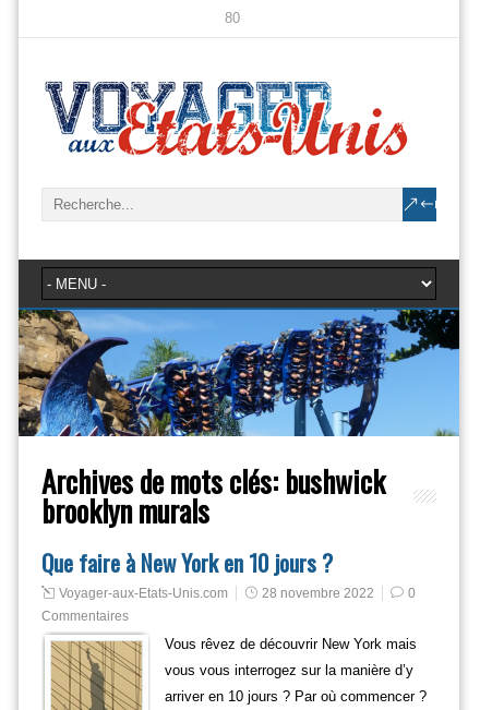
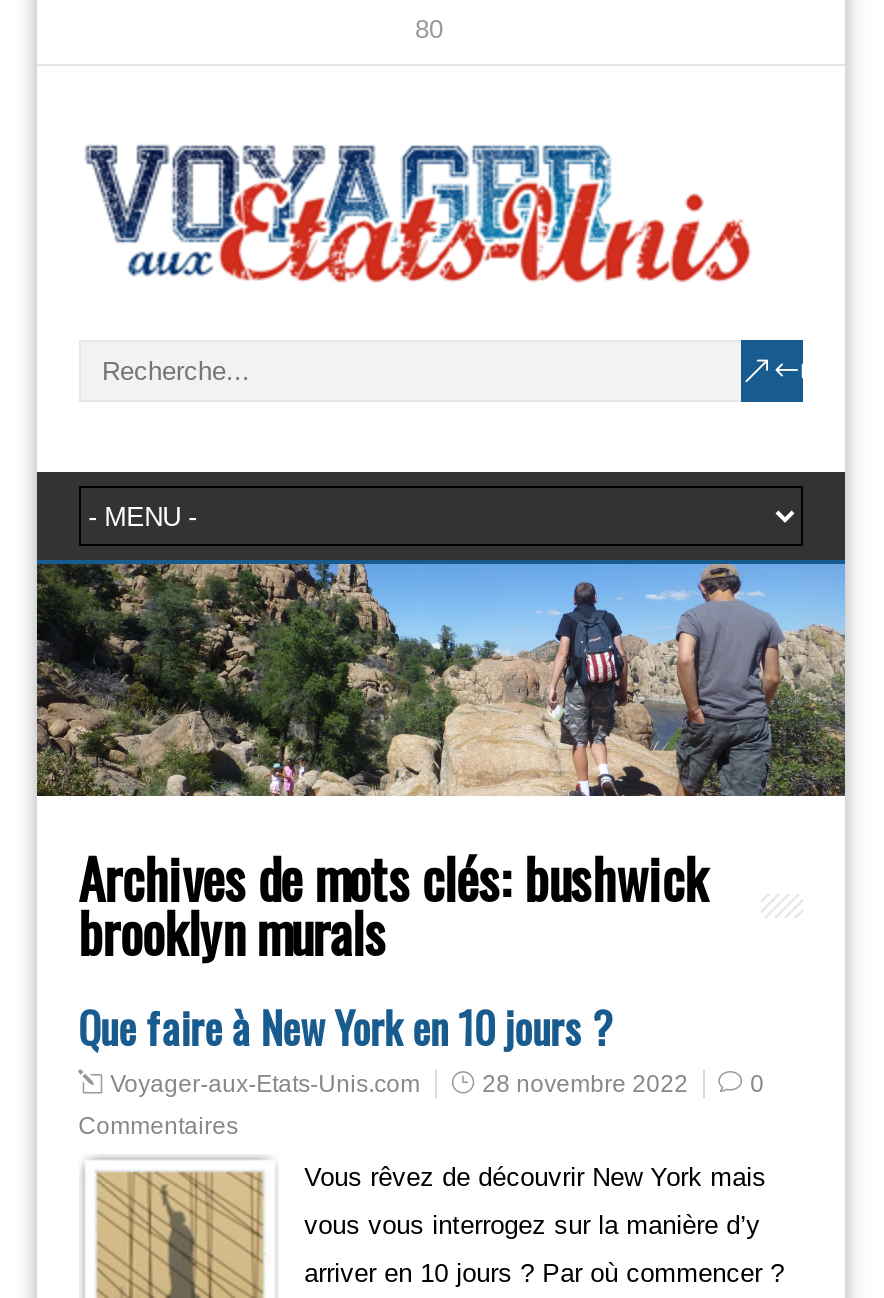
[17,309,460,437] [image] -> [35,562,847,798] [image]

